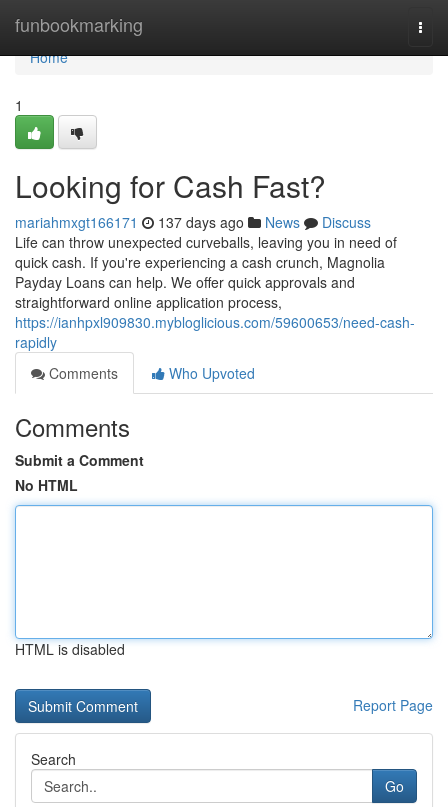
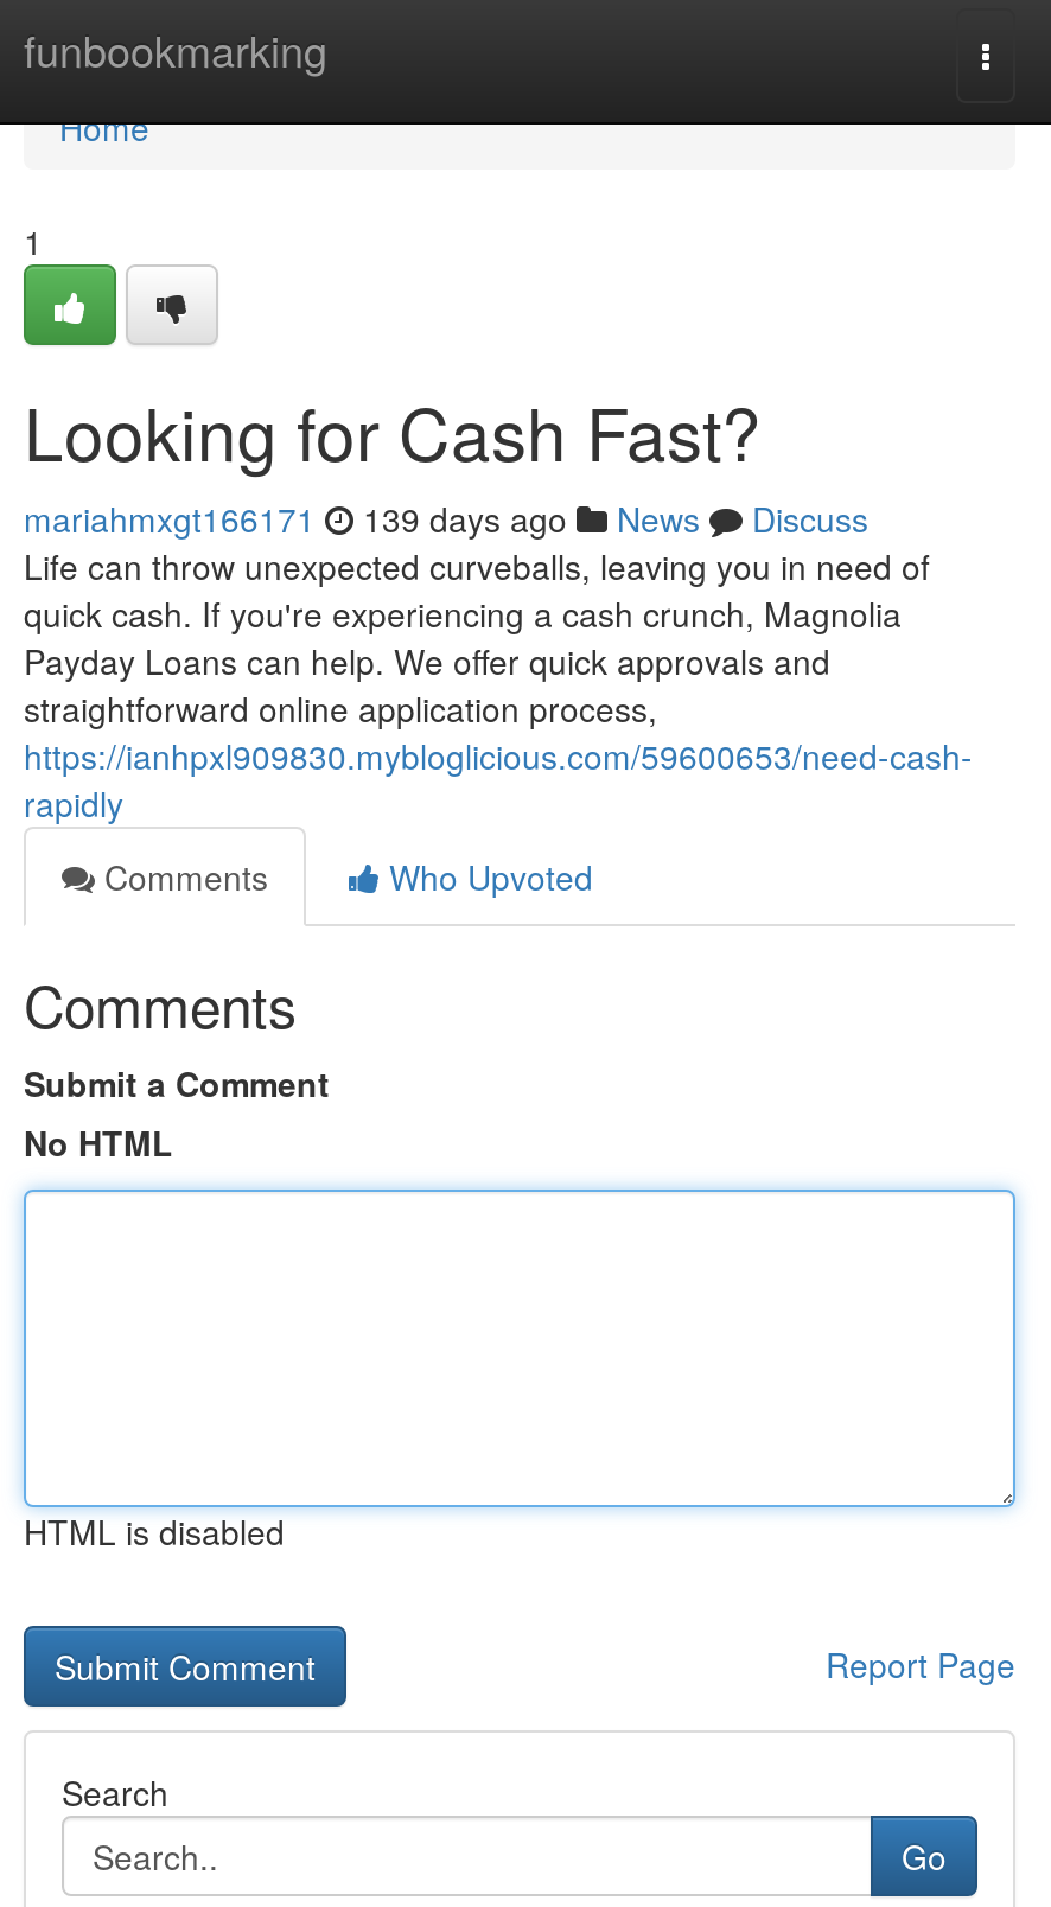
[15,212,371,232] mariahmxgt166171 137 days ago News Discuss -> [24,495,868,542] mariahmxgt166171 139 days ago News Discuss

